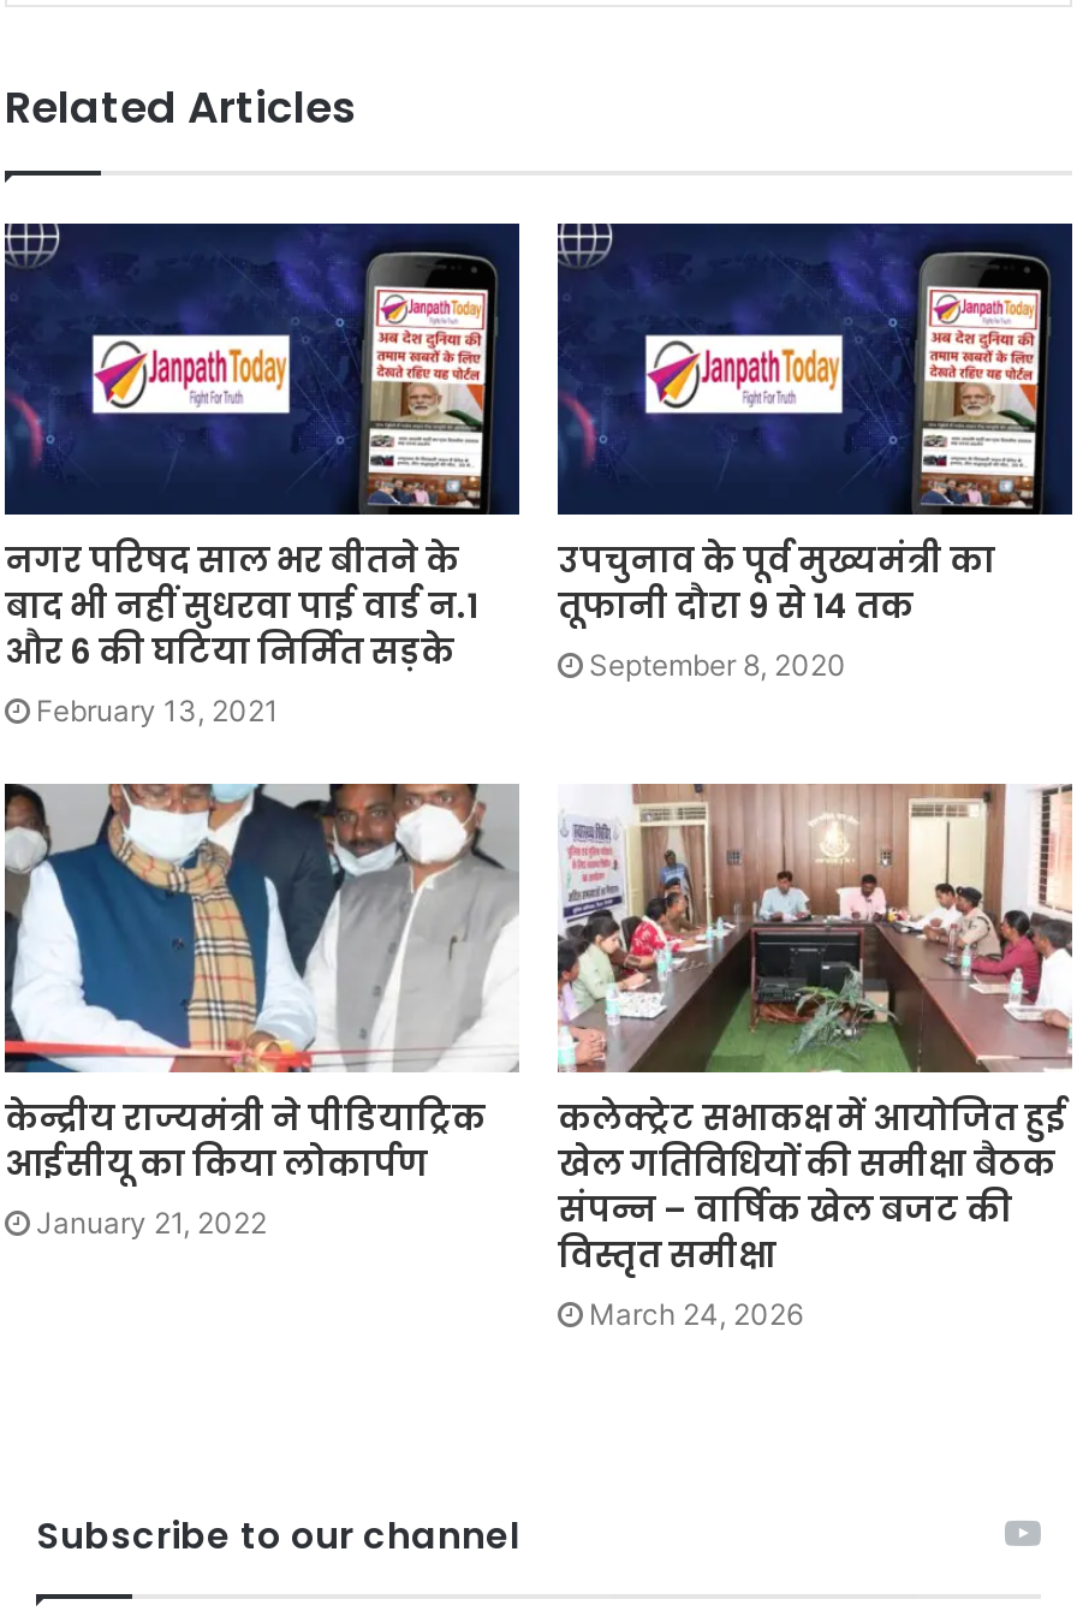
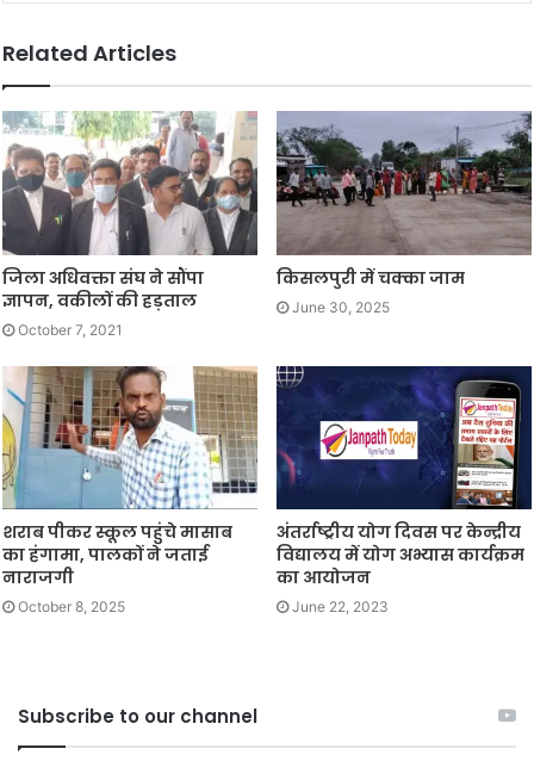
[5,221,522,727] [image] | नगर परिषद साल भर बीतने के | बाद भी नहीं सुधरवा पाई वार्ड न.1 | और 6 की घटिया निर्मित सड़के | February 13, 2021 -> [2,111,259,338] [image] | जिला अधिवक्ता संघ ने सौंपा | ज्ञापन, वकीलों की हड़ताल | October 7, 2021
[555,224,1070,682] [image] | उपचुनाव के पूर्व मुख्यमंत्री का | तूफानी दौरा 9 से 14 तक | September 8, 2020 -> [275,112,530,315] [image] | किसलपुरी में चक्का जाम | June 30, 2025
[5,781,519,1241] [image] | केन्द्रीय राज्यमंत्री ने पीडियाट्रिक | आईसीयू का किया लोकार्पण | January 21, 2022 -> [2,365,259,616] [image] | शराब पीकर स्कूल पहुंचे मासाब | का हंगामा, पालकों ने जताई | नाराजगी | October 8, 2025
[555,781,1070,1333] [image] | कलेक्ट्रेट सभाकक्ष में आयोजित हुई | खेल गतिविधियों की समीक्षा बैठक | संपन्न – वार्षिक खेल बजट की | विस्तृत समीक्षा | March 24, 2026 -> [275,365,530,616] [image] | अंतर्राष्ट्रीय योग दिवस पर केन्द्रीय | विद्यालय में योग अभ्यास कार्यक्रम | का आयोजन | June 22, 2023

